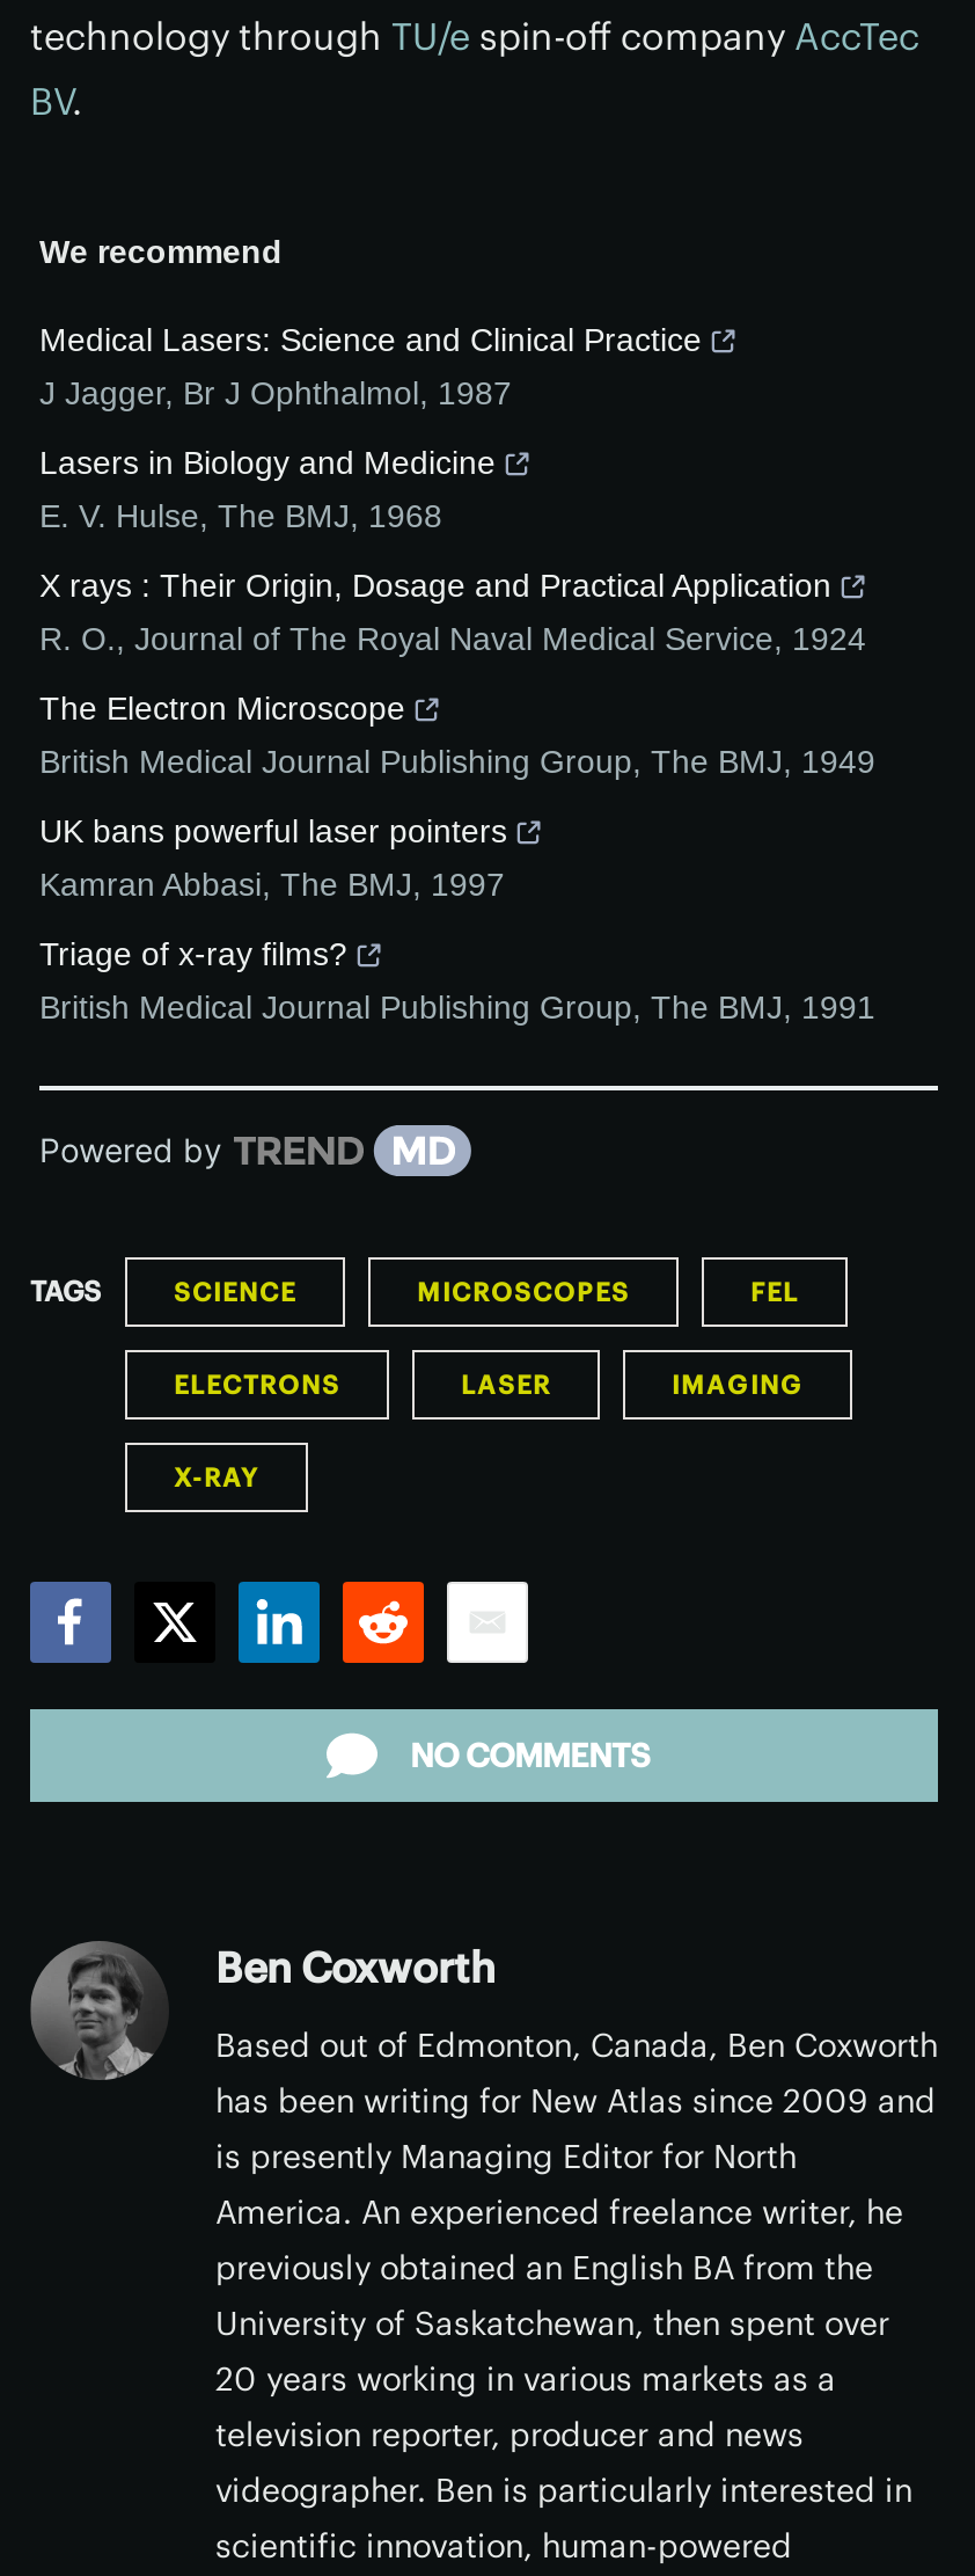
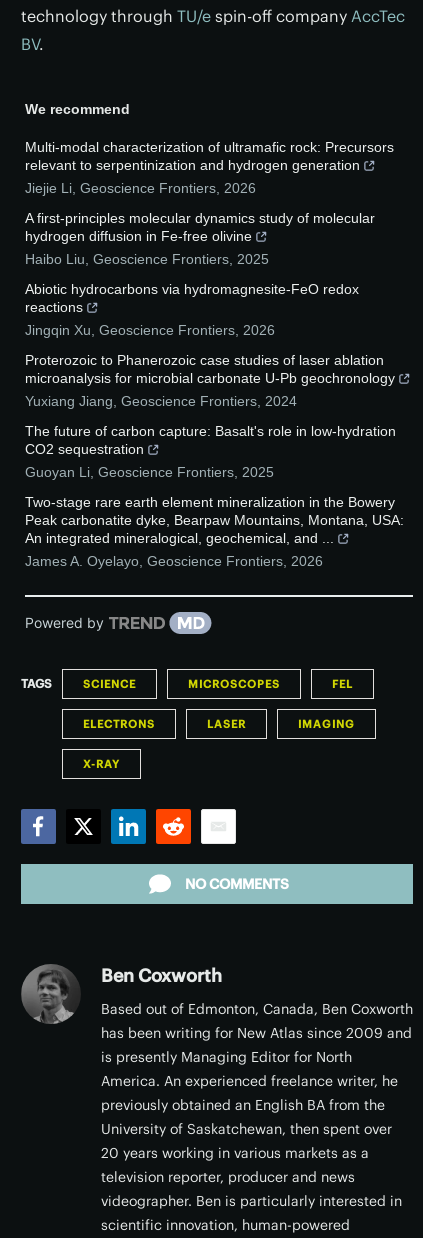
[39,321,702,411] Medical Lasers: Science and Clinical Practice | J Jagger, Br J Ophthalmol, 1987 -> [25,139,394,196] Multi-modal characterization of ultramafic rock: Precursors | relevant to serpentinization and hydrogen generation | Jiejie Li, Geoscience Frontiers, 2026
[39,444,496,534] Lasers in Biology and Medicine | E. V. Hulse, The BMJ, 1968 -> [25,210,375,267] A first-principles molecular dynamics study of molecular | hydrogen diffusion in Fe-free olivine | Haibo Liu, Geoscience Frontiers, 2025
[39,567,866,657] X rays : Their Origin, Dosage and Practical Application | R. O., Journal of The Royal Naval Medical Service, 1924 -> [25,281,359,338] Abiotic hydrocarbons via hydromagnesite-FeO redox | reactions | Jingqin Xu, Geoscience Frontiers, 2026
[39,689,875,780] The Electron Microscope | British Medical Journal Publishing Group, The BMJ, 1949 -> [25,352,395,409] Proterozoic to Phanerozoic case studies of laser ablation | microanalysis for microbial carbonate U-Pb geochronology | Yuxiang Jiang, Geoscience Frontiers, 2024
[39,812,507,903] UK bans powerful laser pointers | Kamran Abbasi, The BMJ, 1997 -> [25,423,396,480] The future of carbon capture: Basalt's role in low-hydration | CO2 sequestration | Guoyan Li, Geoscience Frontiers, 2025
[39,935,875,1026] Triage of x-ray films? | British Medical Journal Publishing Group, The BMJ, 1991 -> [25,494,404,569] Two-stage rare earth element mineralization in the Bowery | Peak carbonatite dyke, Bearpaw Mountains, Montana, USA: | An integrated mineralogical, geochemical, and ... | James A. Oyelayo, Geoscience Frontiers, 2026

